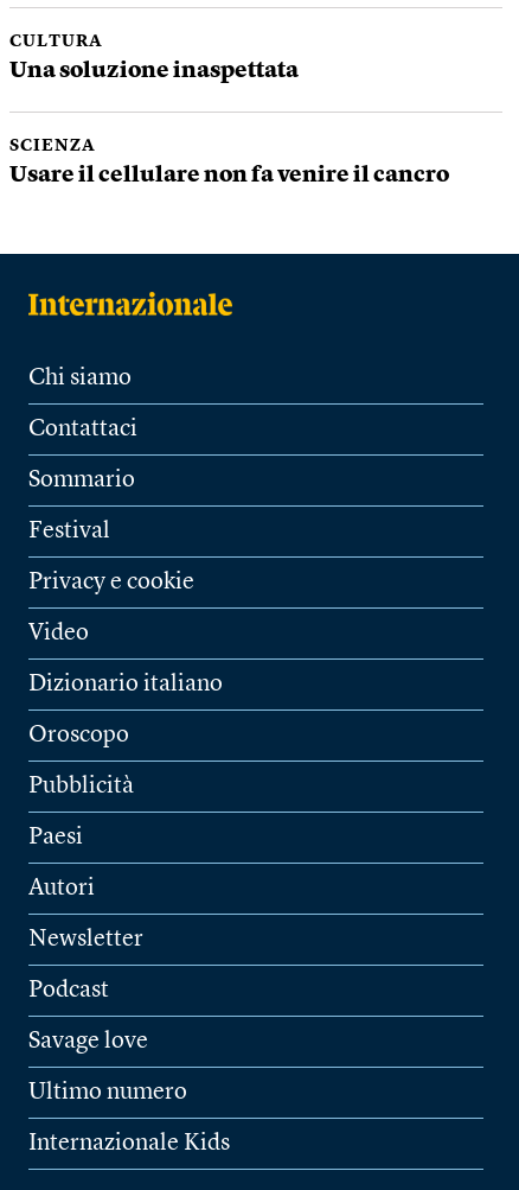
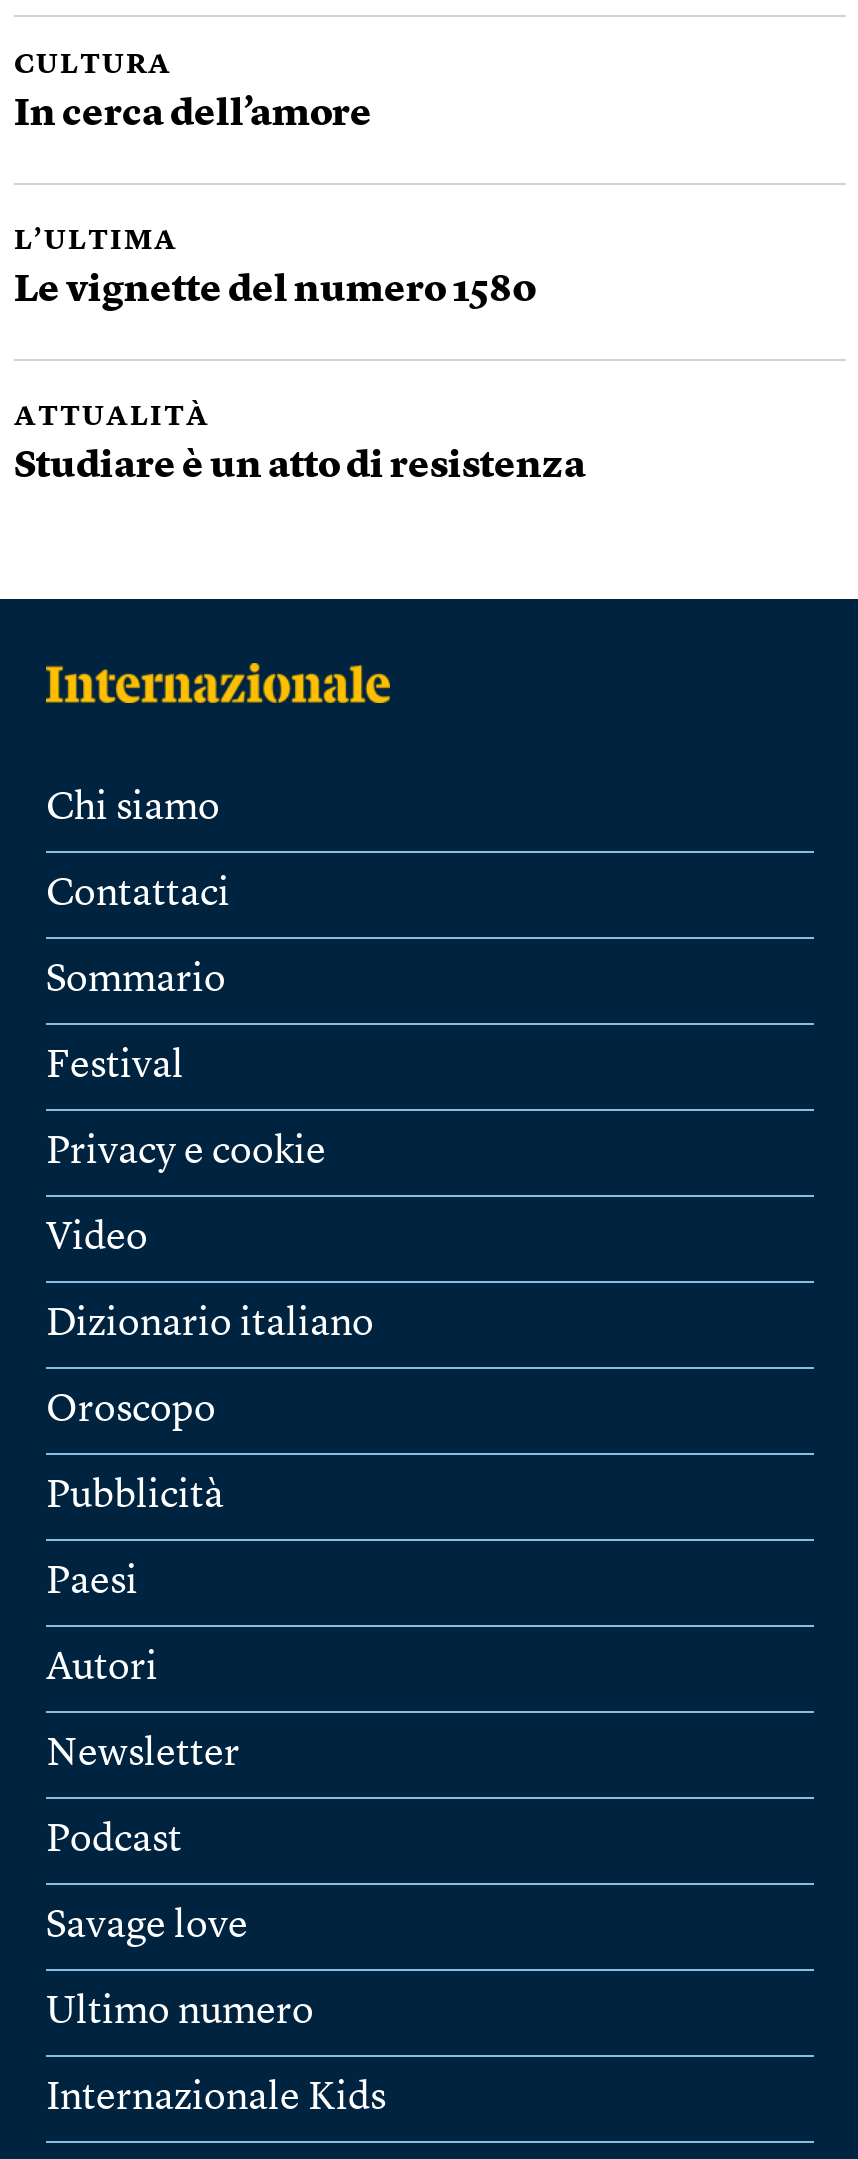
[9,61,449,187] Una soluzione inaspettata | SCIENZA | Usare il cellulare non fa venire il cancro -> [14,97,586,487] In cerca dell’amore | L’ULTIMA | Le vignette del numero 1580 | ATTUALITÀ | Studiare è un atto di resistenza

